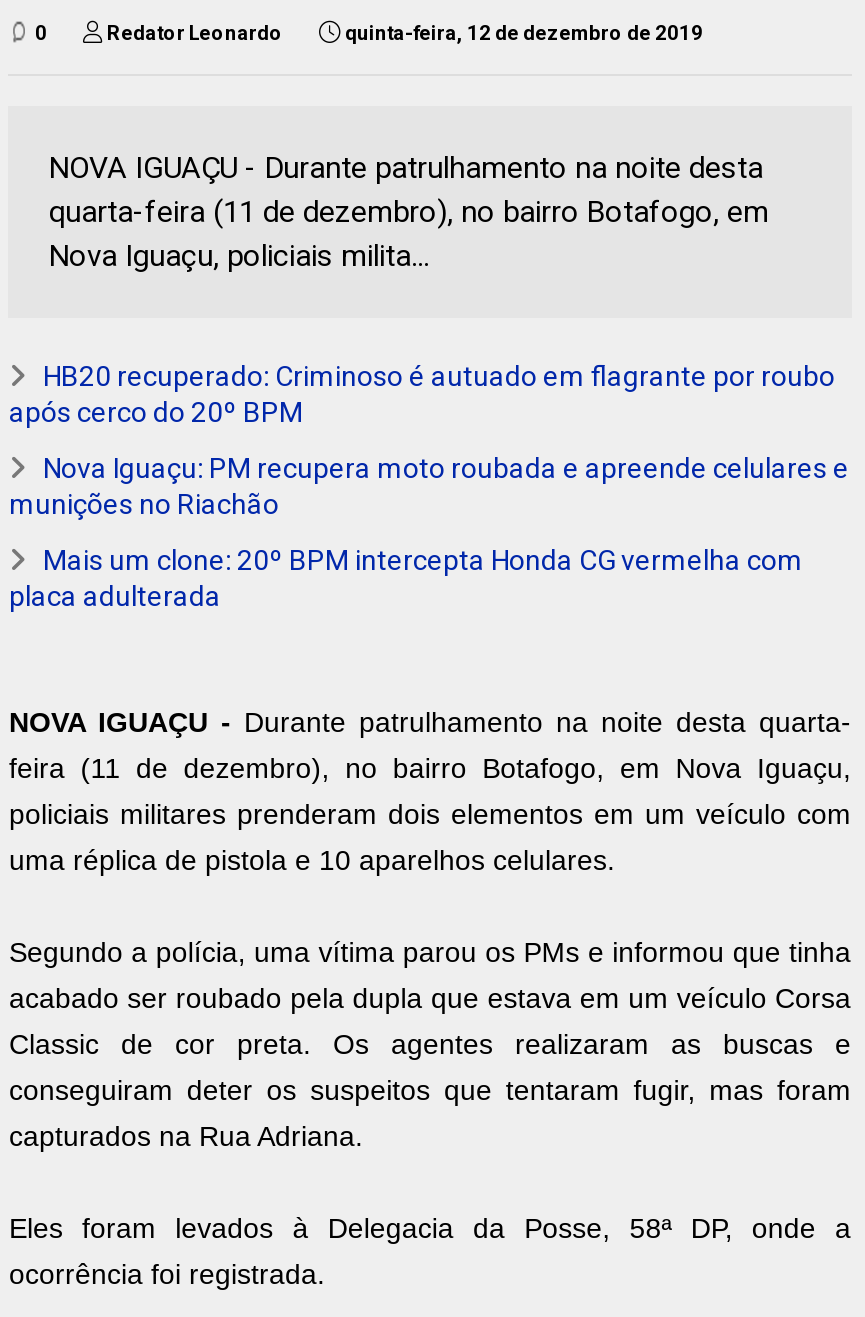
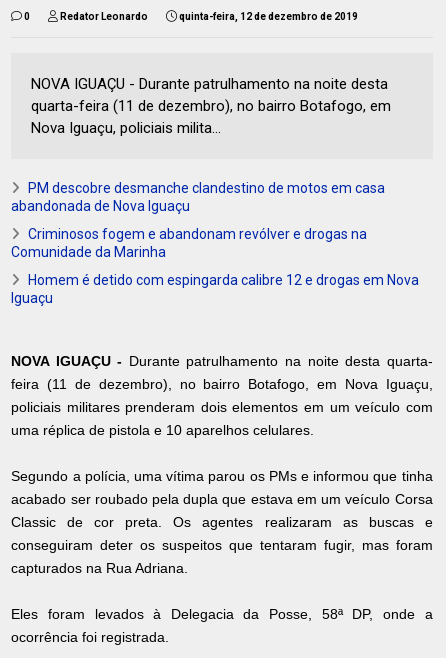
[9,360,835,428] HB20 recuperado: Criminoso é autuado em flagrante por roubo | após cerco do 20º BPM -> [11,180,385,214] PM descobre desmanche clandestino de motos em casa | abandonada de Nova Iguaçu
[9,452,849,520] Nova Iguaçu: PM recupera moto roubada e apreende celulares e | munições no Riachão -> [11,226,367,260] Criminosos fogem e abandonam revólver e drogas na | Comunidade da Marinha
[9,544,803,612] Mais um clone: 20º BPM intercepta Honda CG vermelha com | placa adulterada -> [11,272,419,306] Homem é detido com espingarda calibre 12 e drogas em Nova | Iguaçu

